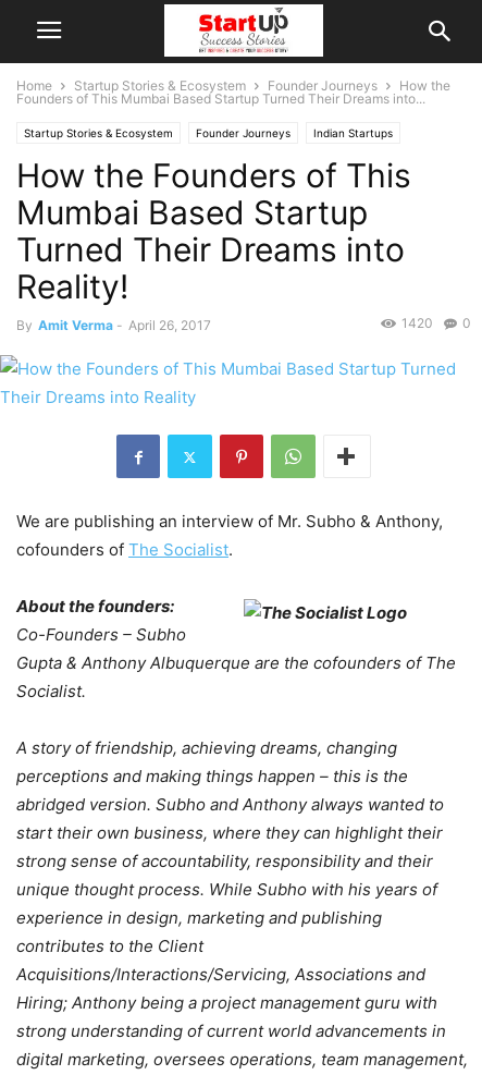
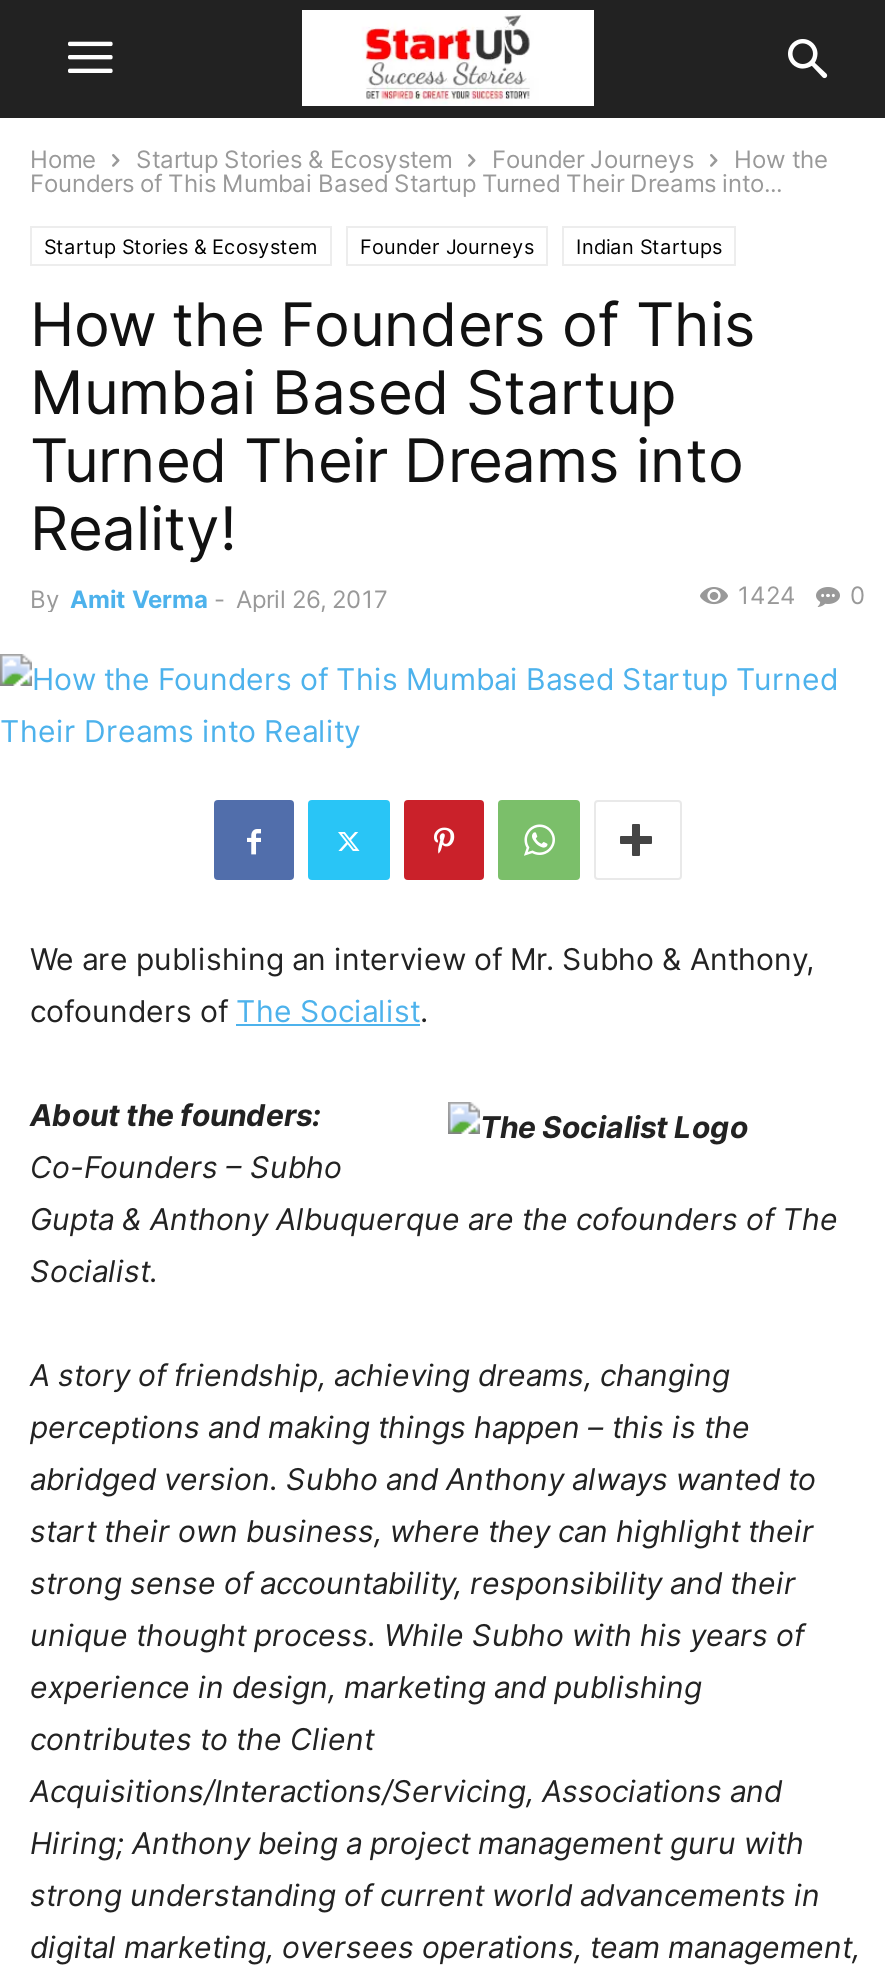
[401,315,471,331] 1420 0 -> [738,580,866,610] 1424 0

